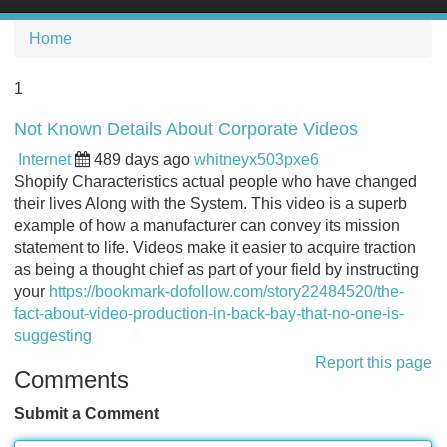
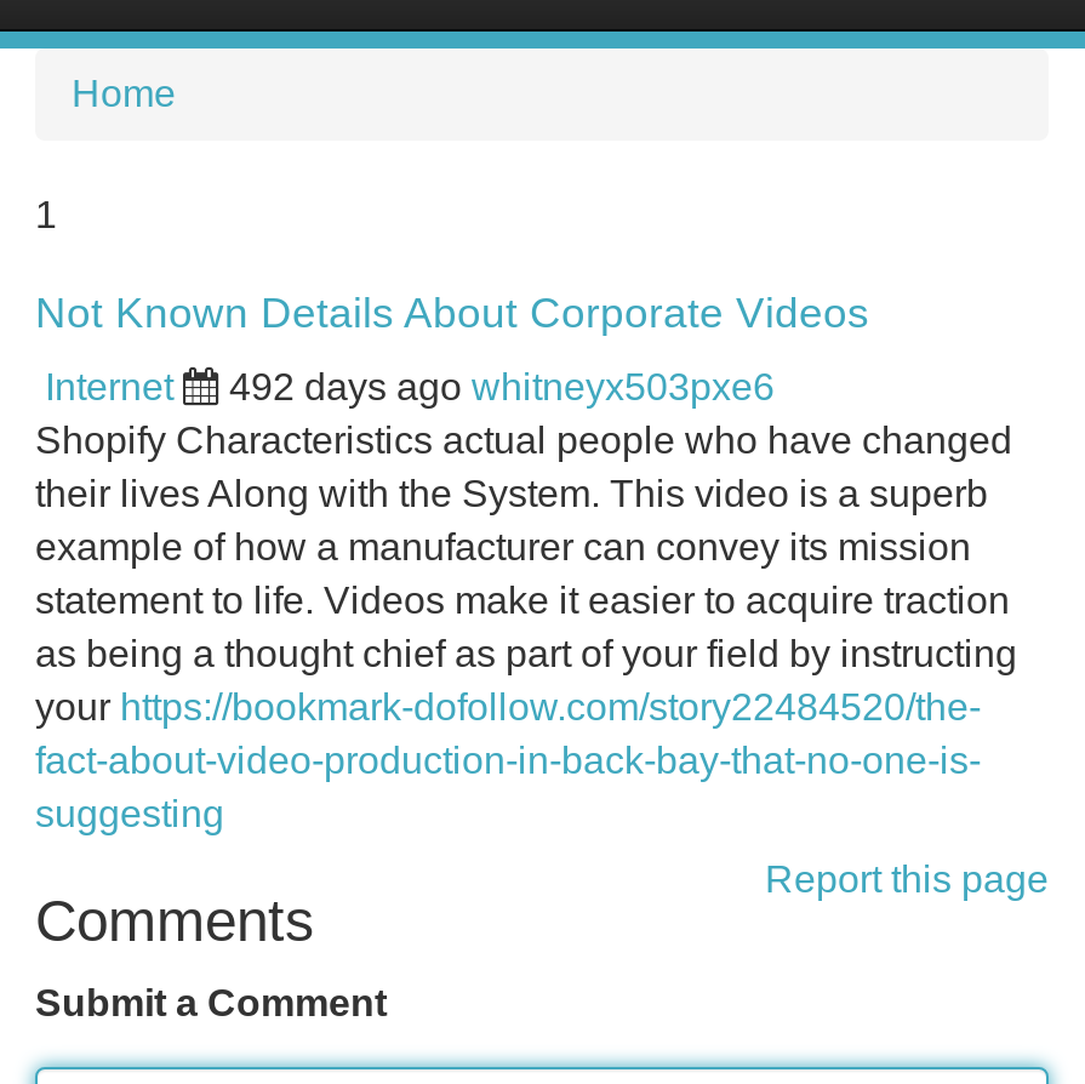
[94,151,319,168] 489 days ago whitneyx503pxe6 -> [229,366,775,407] 492 days ago whitneyx503pxe6

